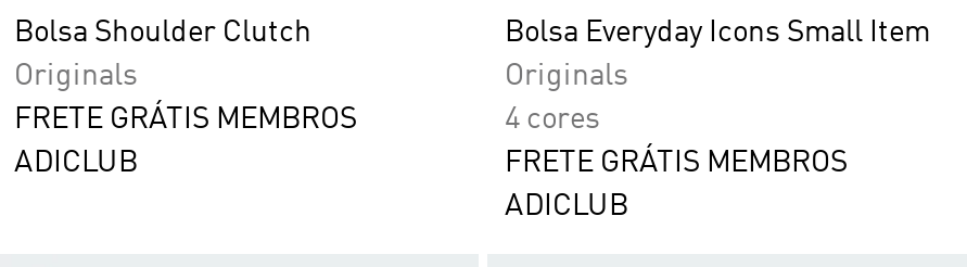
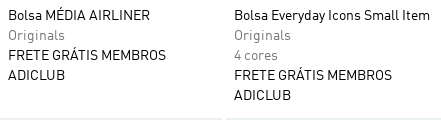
[14,17,311,48] Bolsa Shoulder Clutch -> [8,9,150,23] Bolsa MÉDIA AIRLINER

